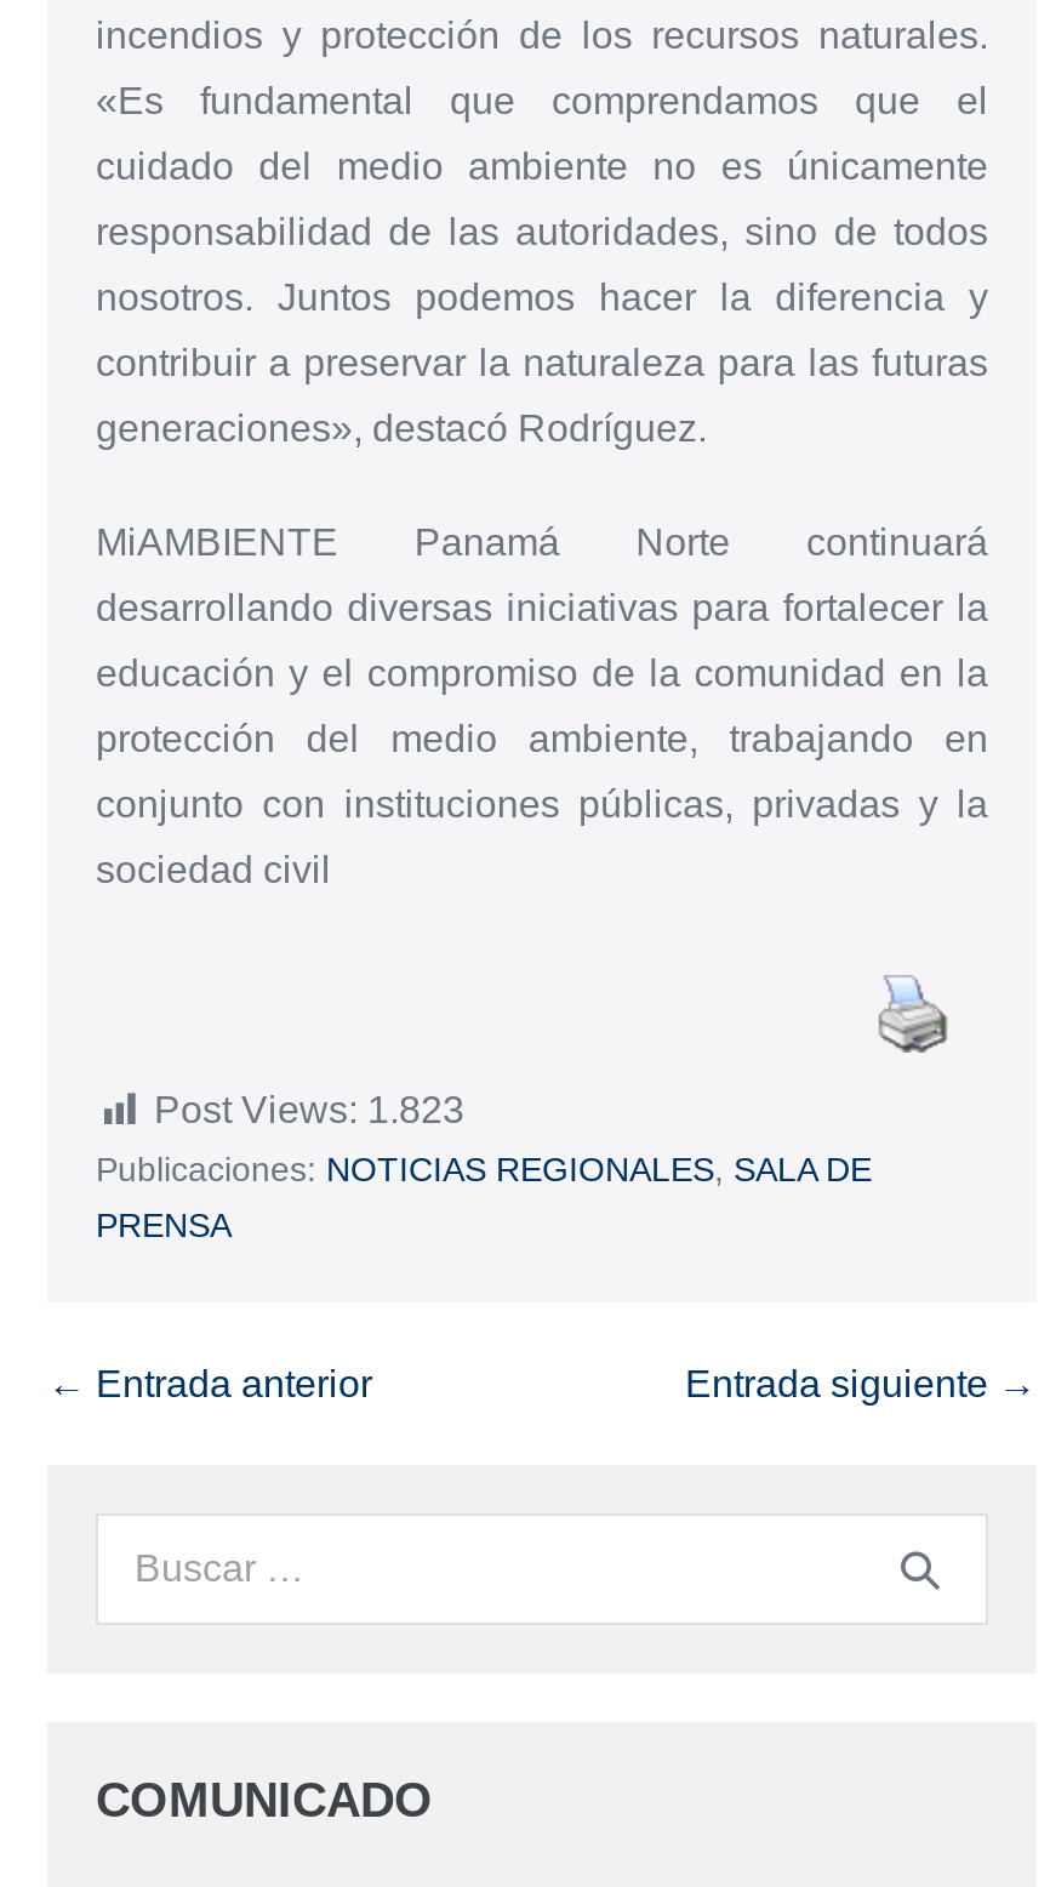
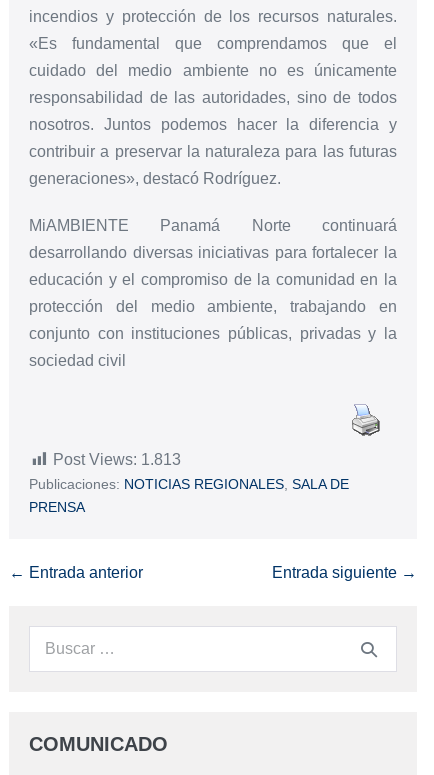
[154,1089,464,1130] Post Views: 1.823 -> [53,451,181,468] Post Views: 1.813

